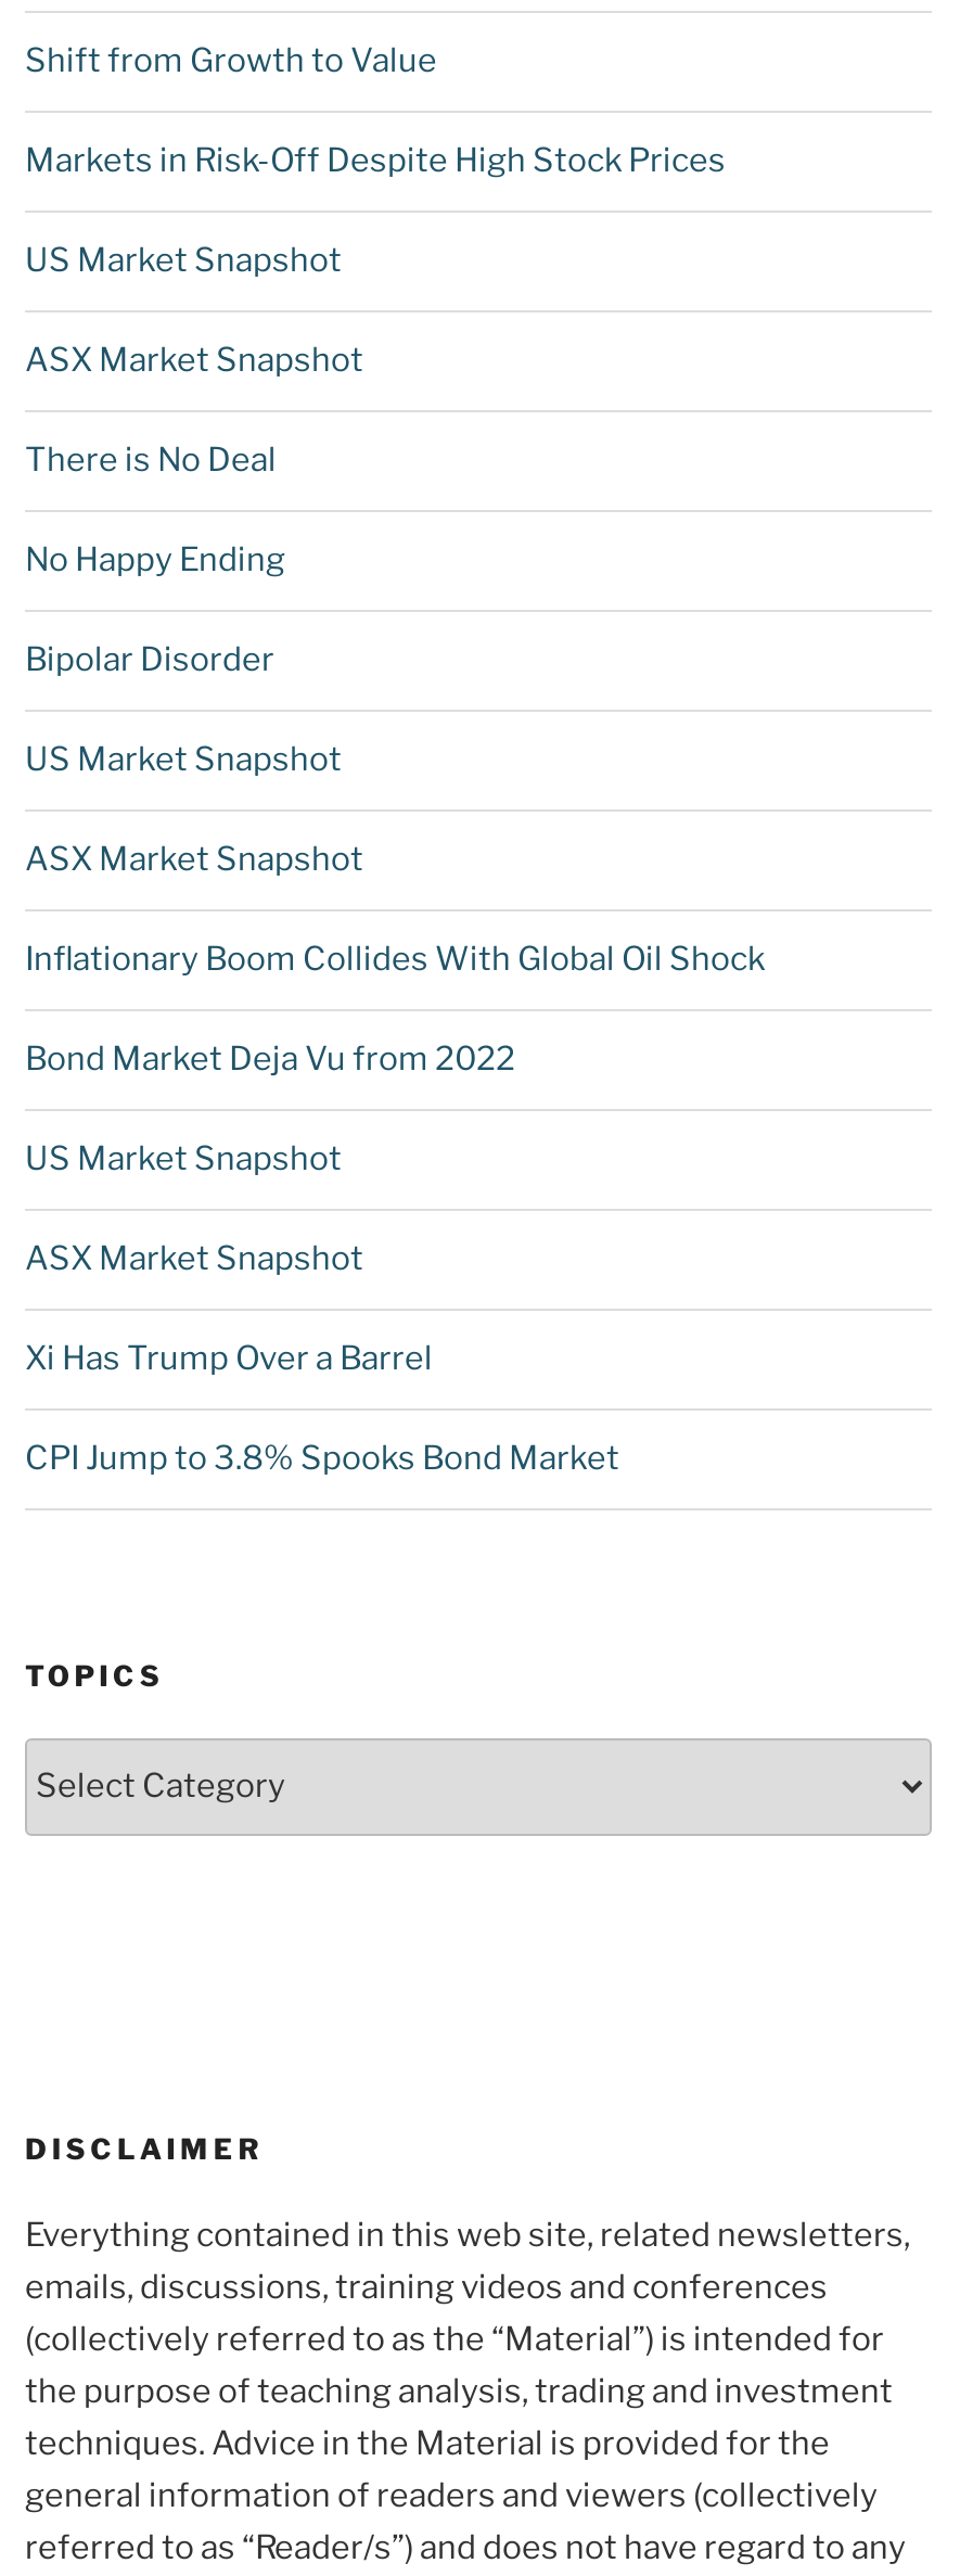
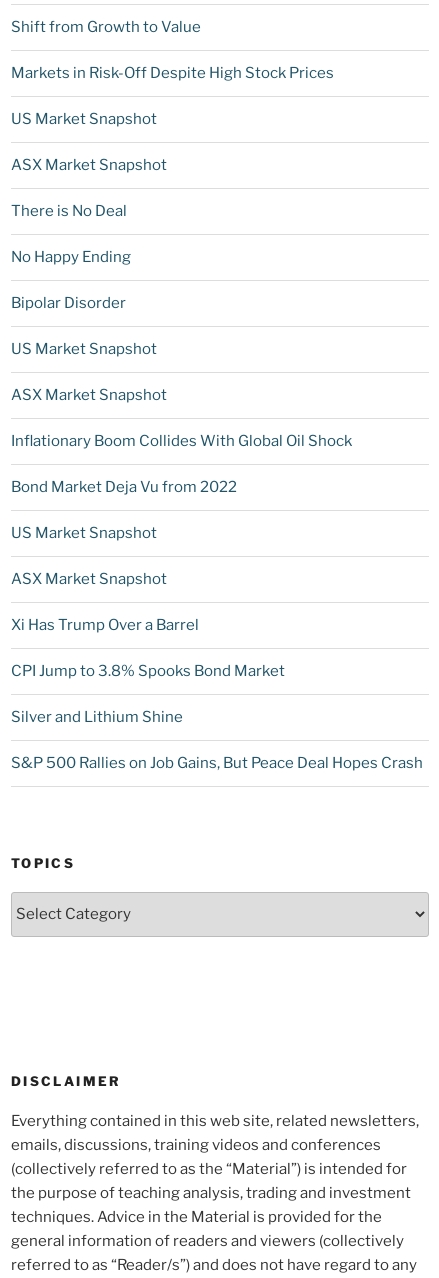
none -> [11,708,423,772] Silver and Lithium Shine | S&P 500 Rallies on Job Gains, But Peace Deal Hopes Crash

